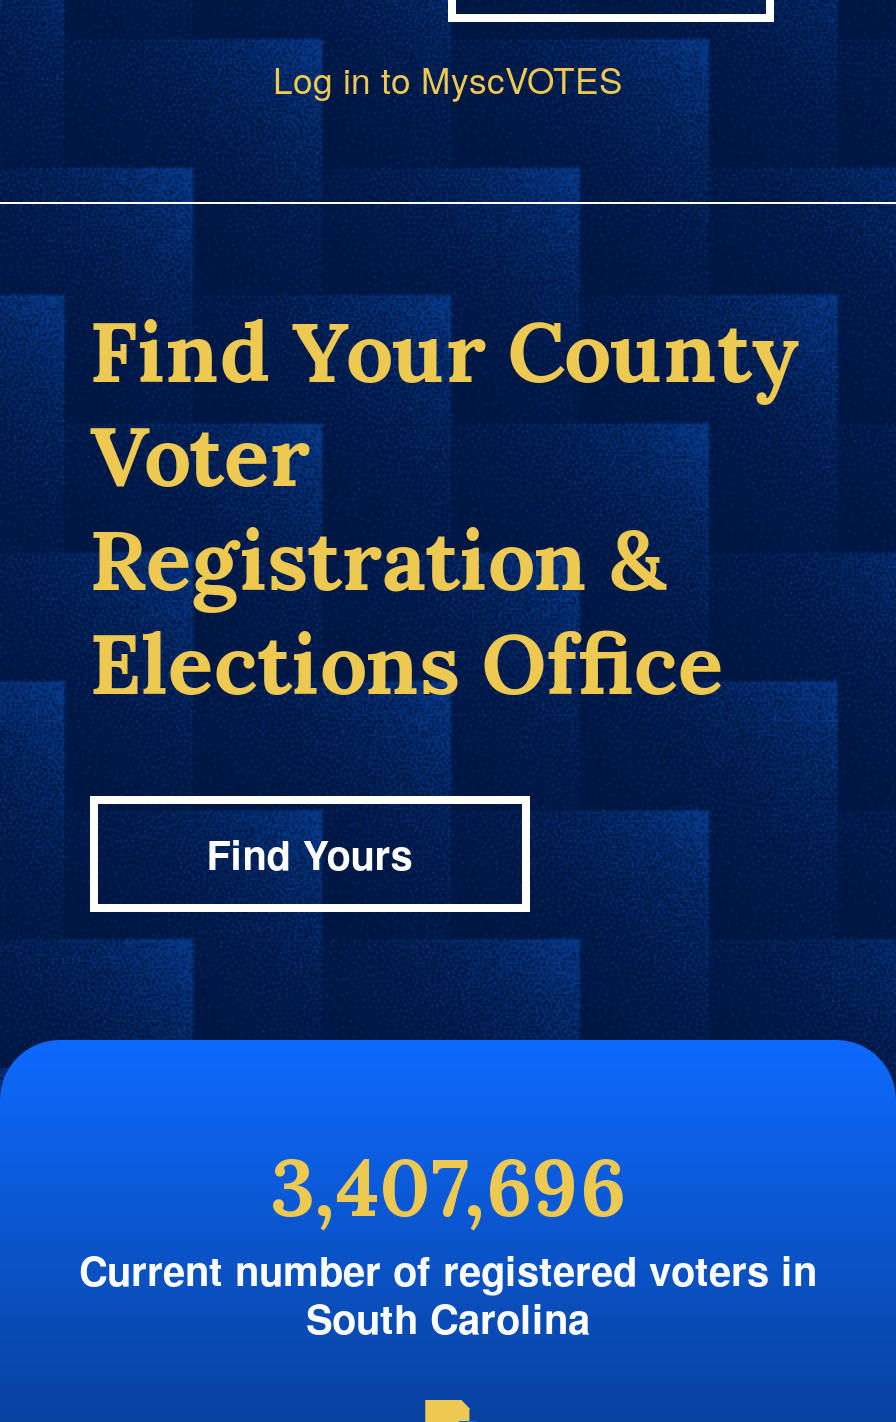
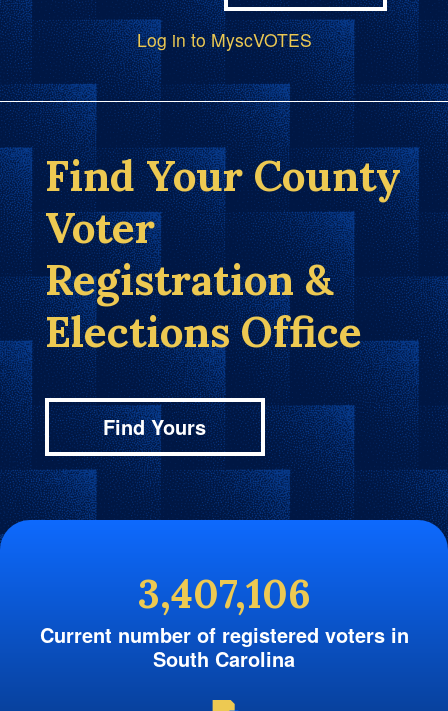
[270,1136,626,1238] 3,407,696 -> [137,568,310,619] 3,407,106

